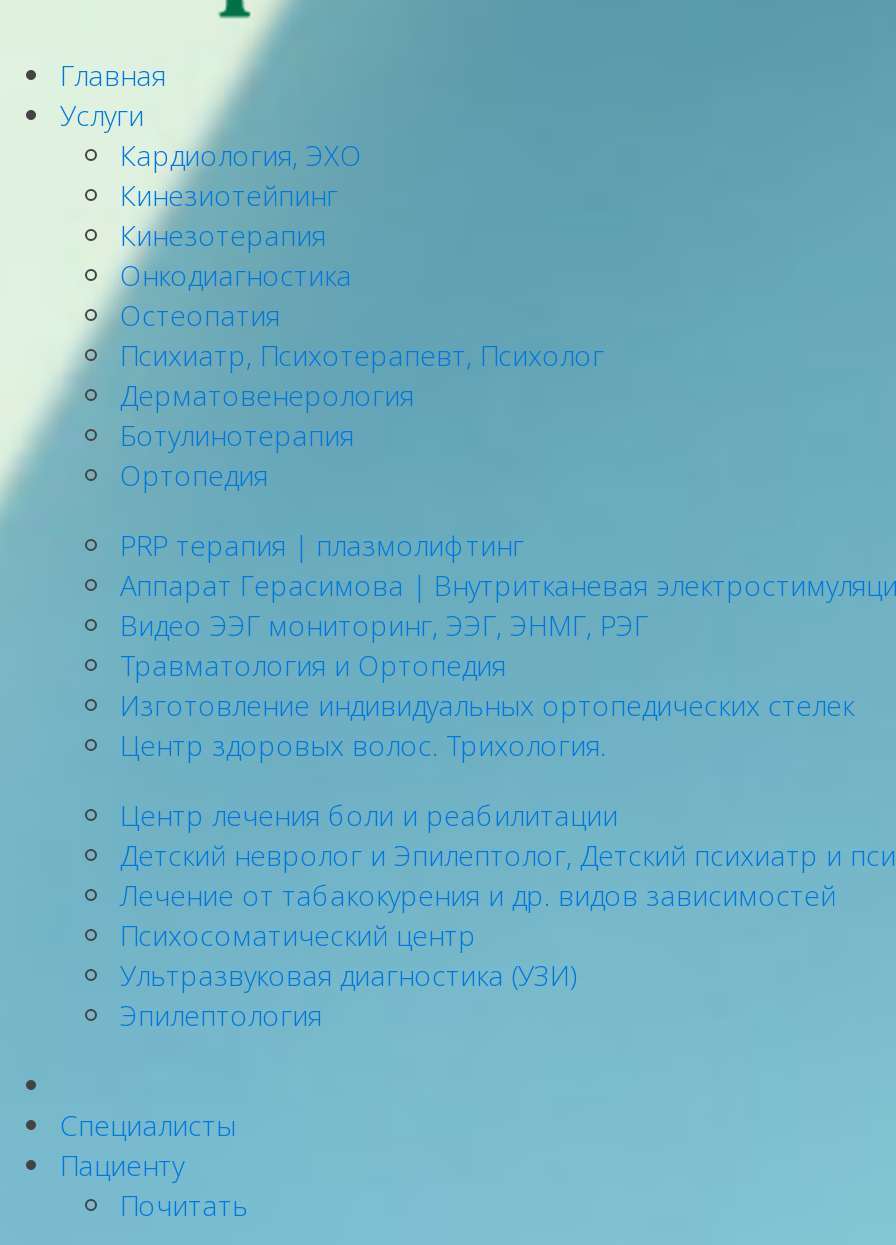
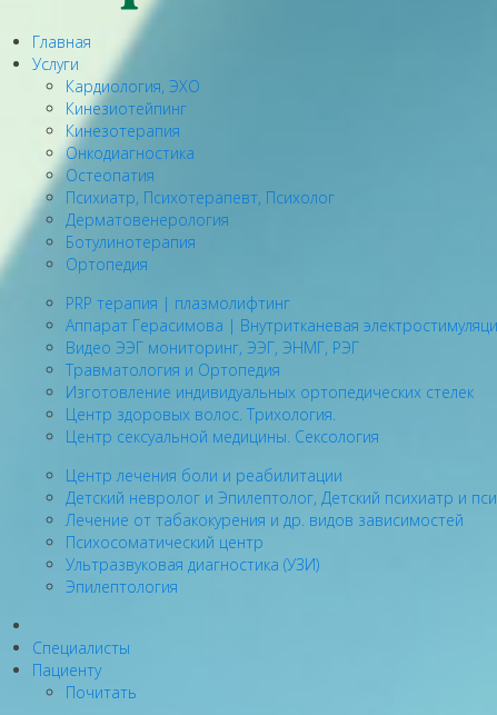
none -> [66,426,379,447] Центр сексуальной медицины. Сексология

